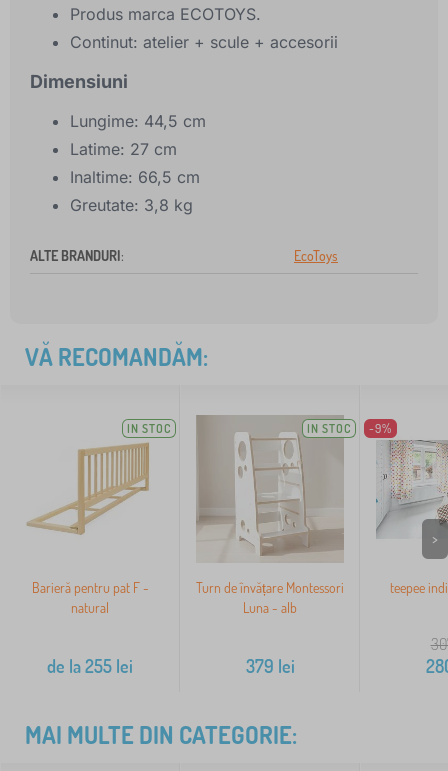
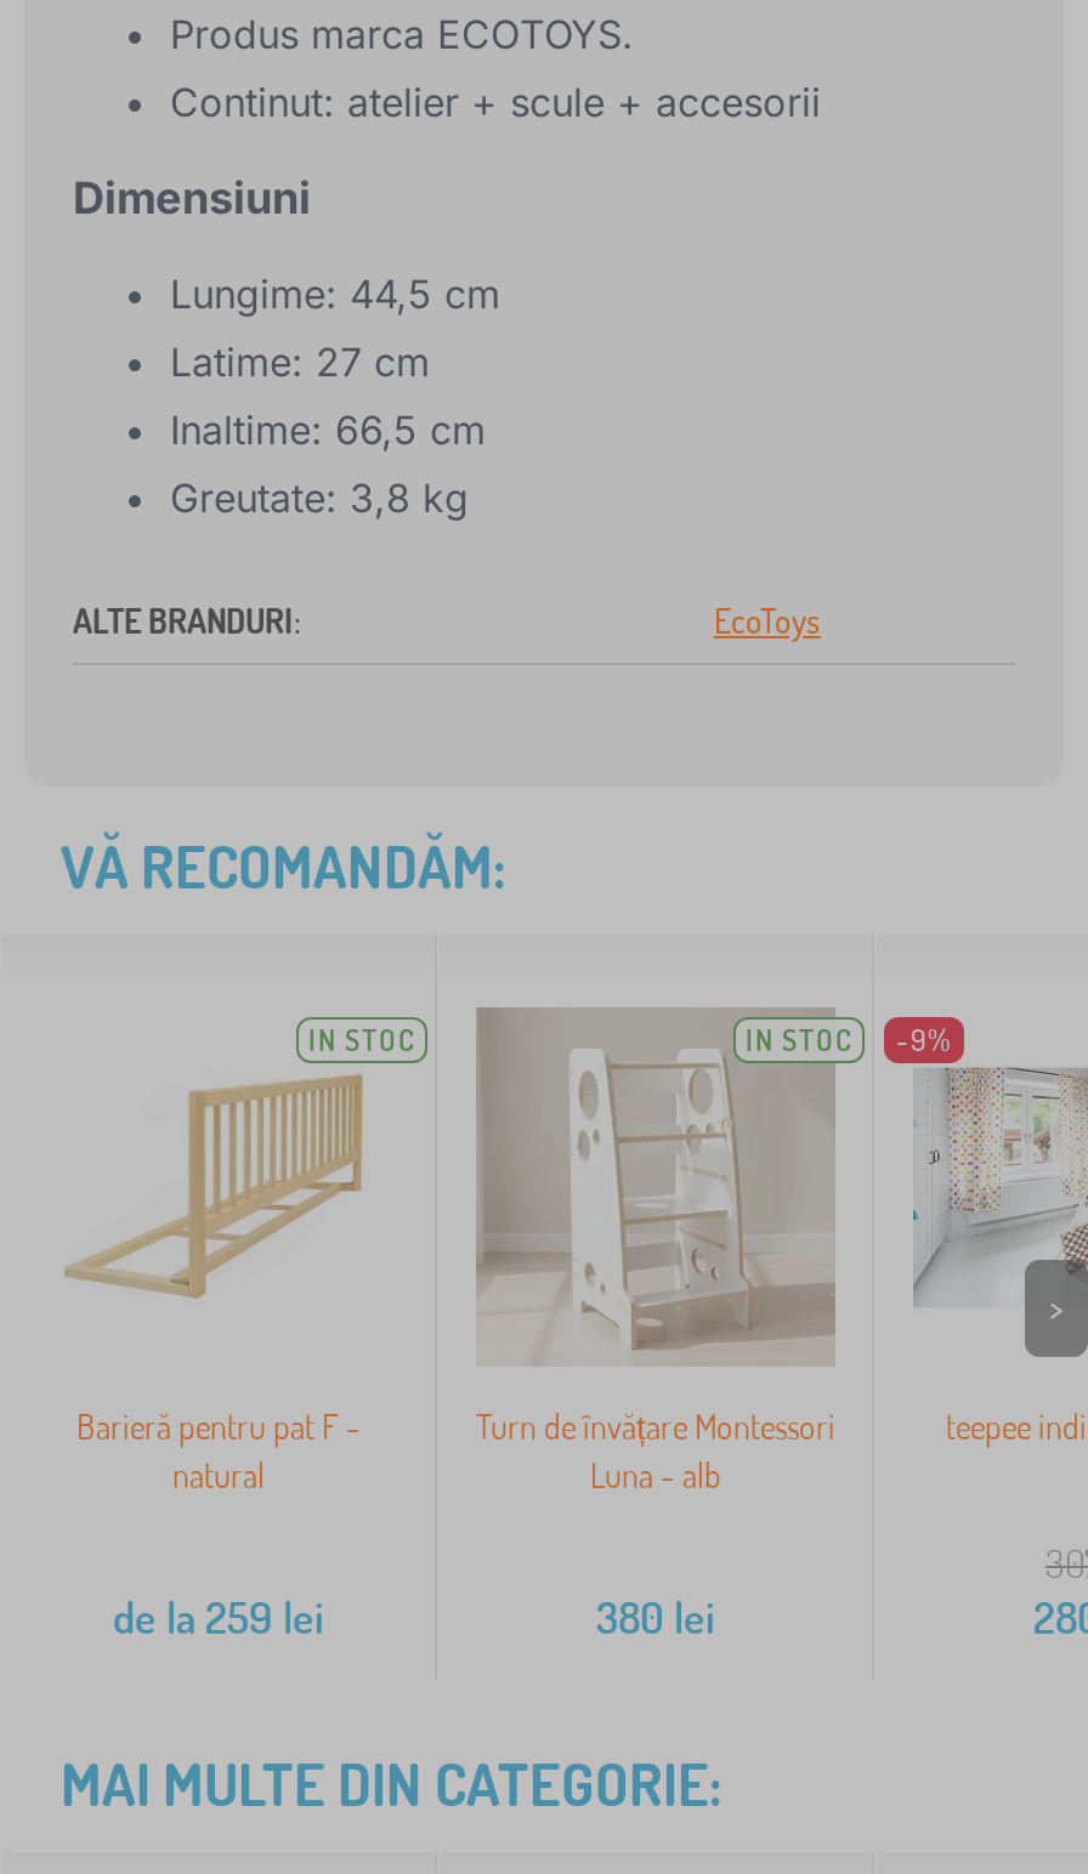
[47,655,133,677] de la 255 lei -> [113,1590,324,1644] de la 259 lei
[245,655,294,677] 379 lei -> [596,1590,715,1644] 380 lei

